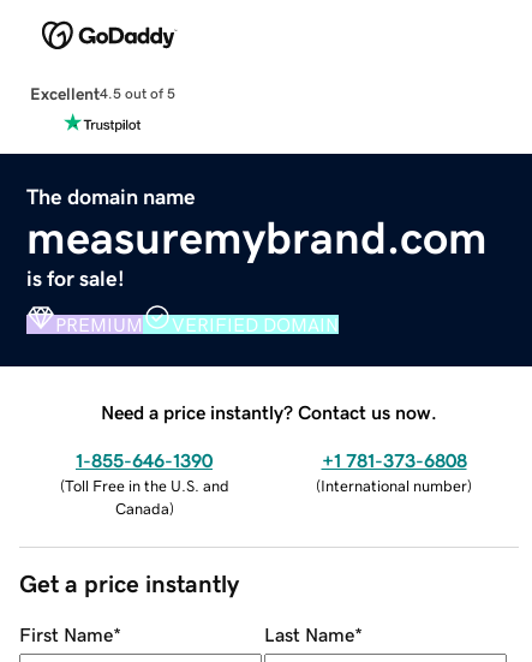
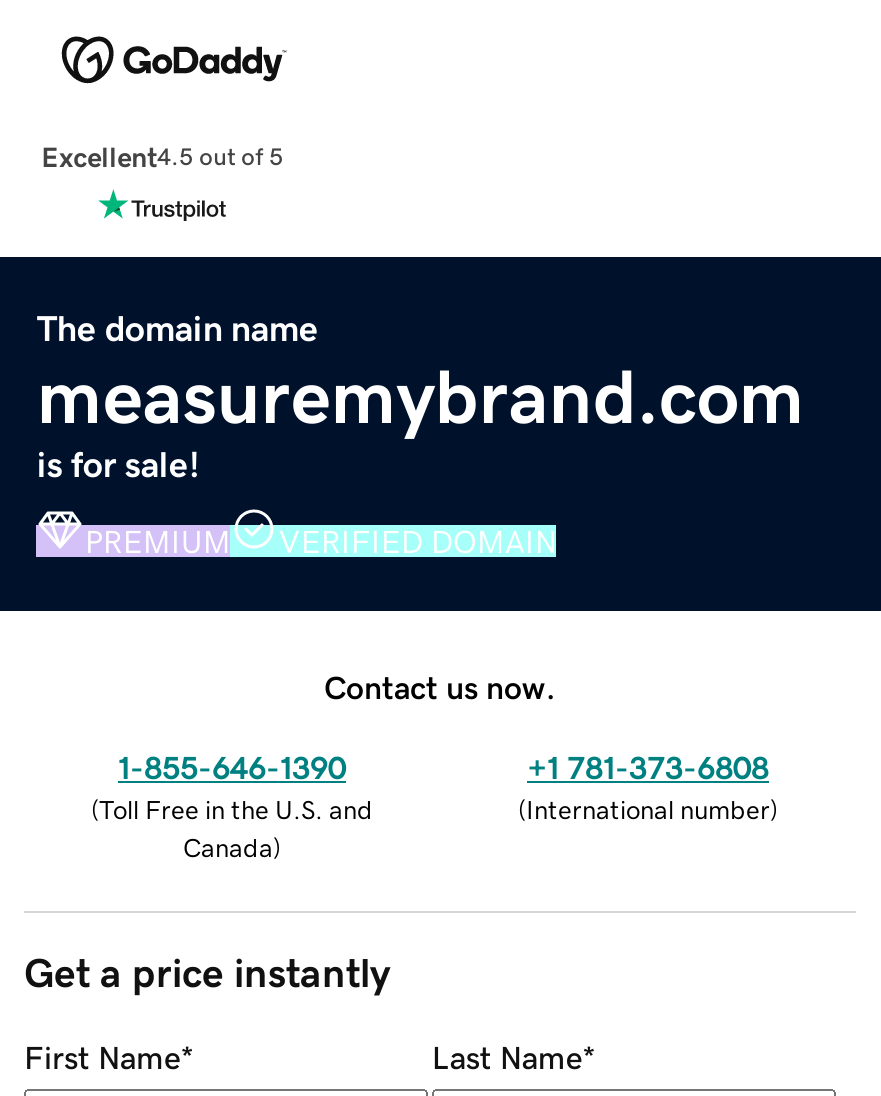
[101,402,437,421] Need a price instantly? Contact us now. -> [324,670,556,702] Contact us now.

